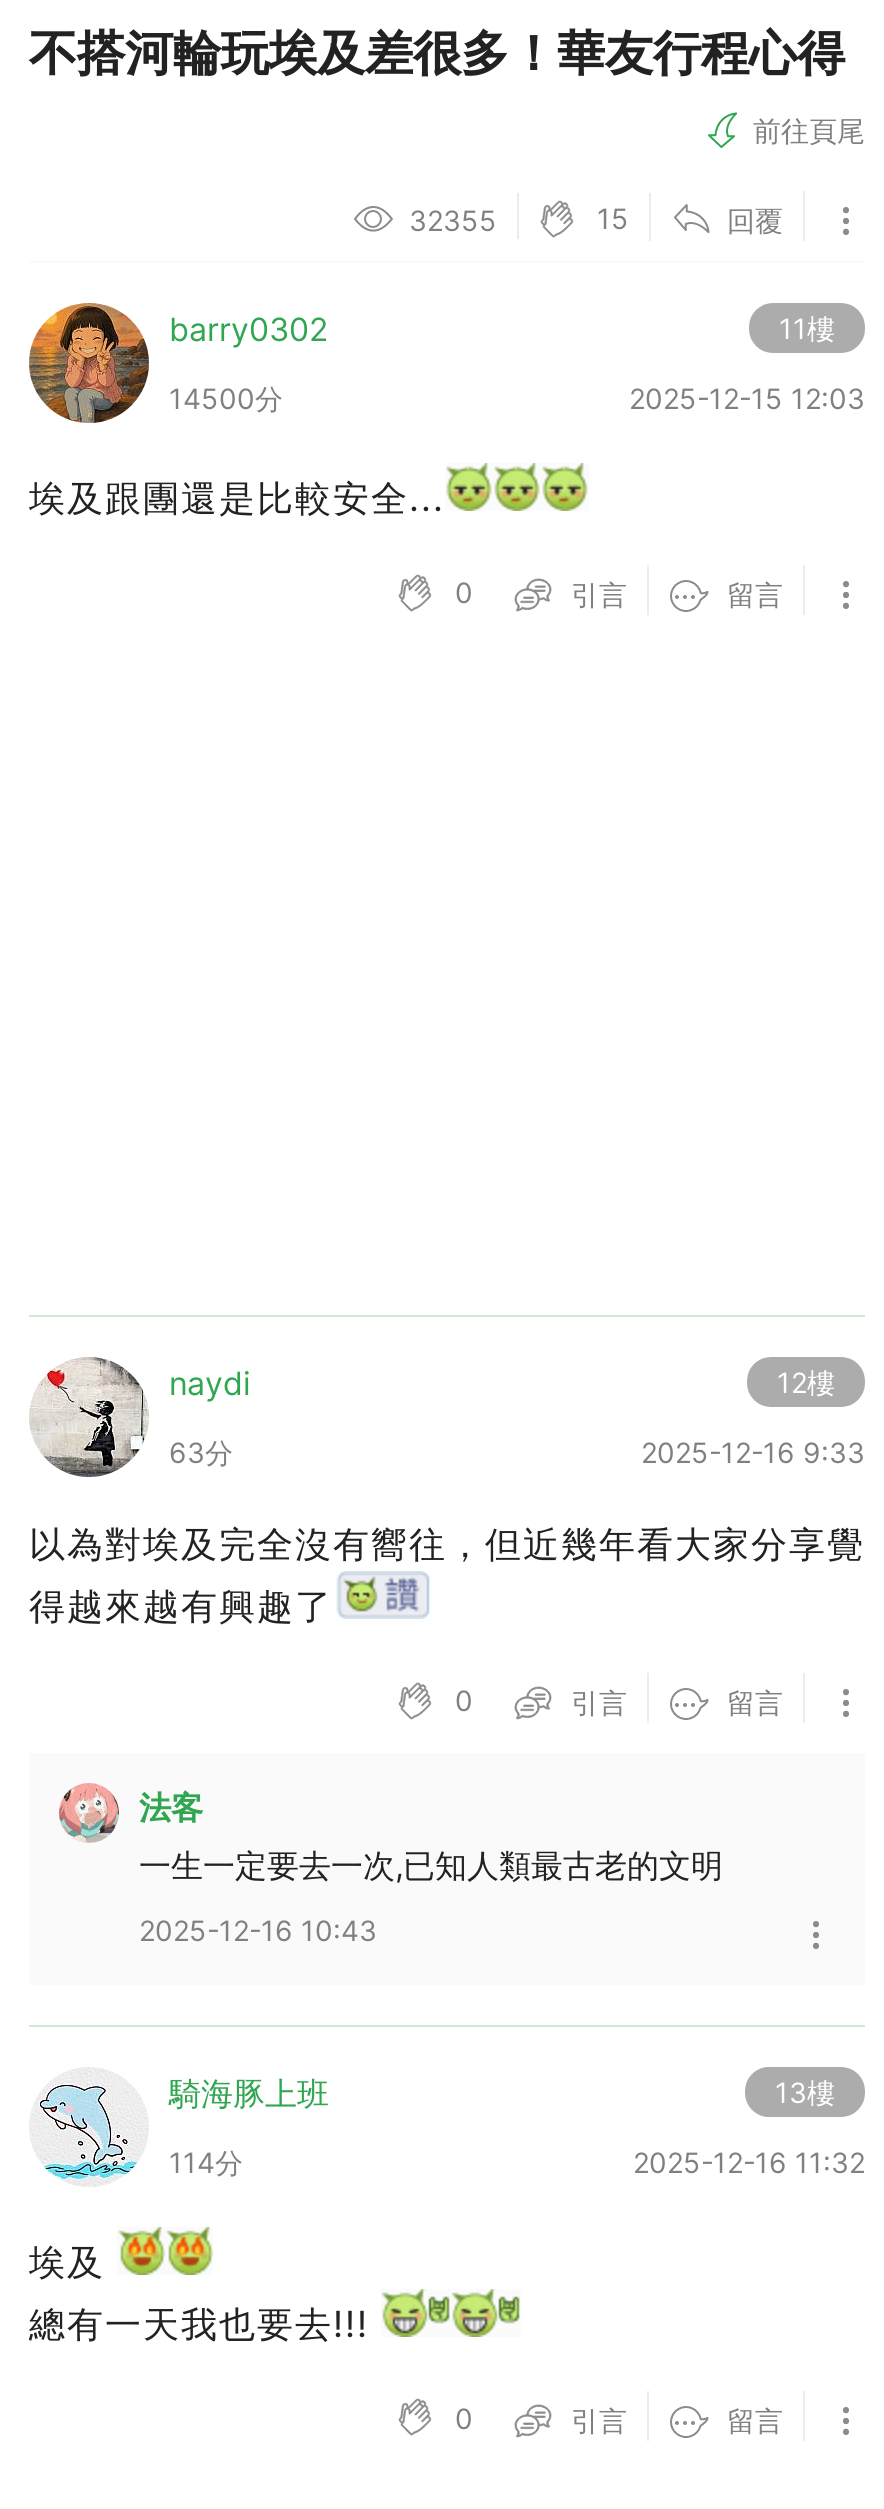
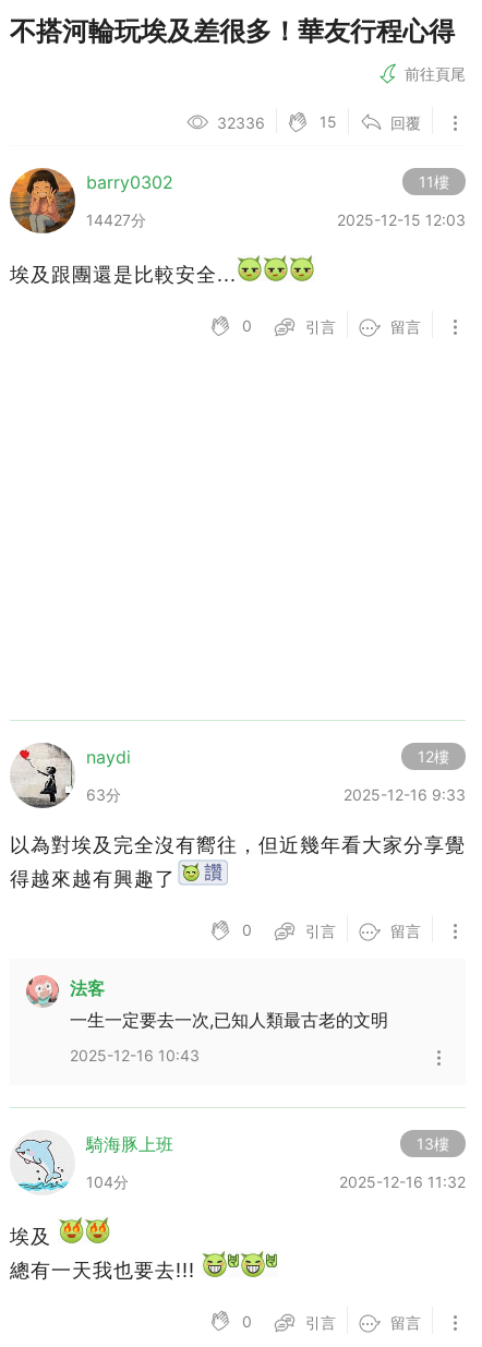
[409,203,497,237] 32355 -> [217,113,265,132] 32336
[169,381,283,415] 14500分 -> [86,211,146,229] 14427分
[169,2145,243,2179] 114分 -> [86,1173,129,1191] 104分

